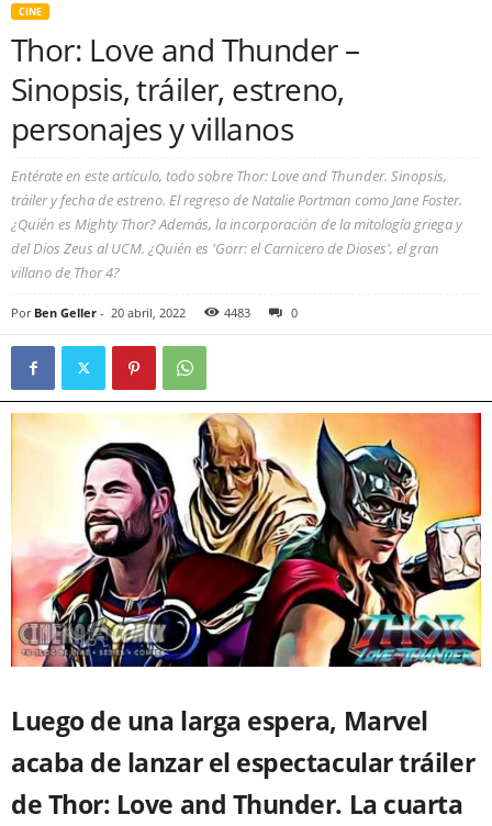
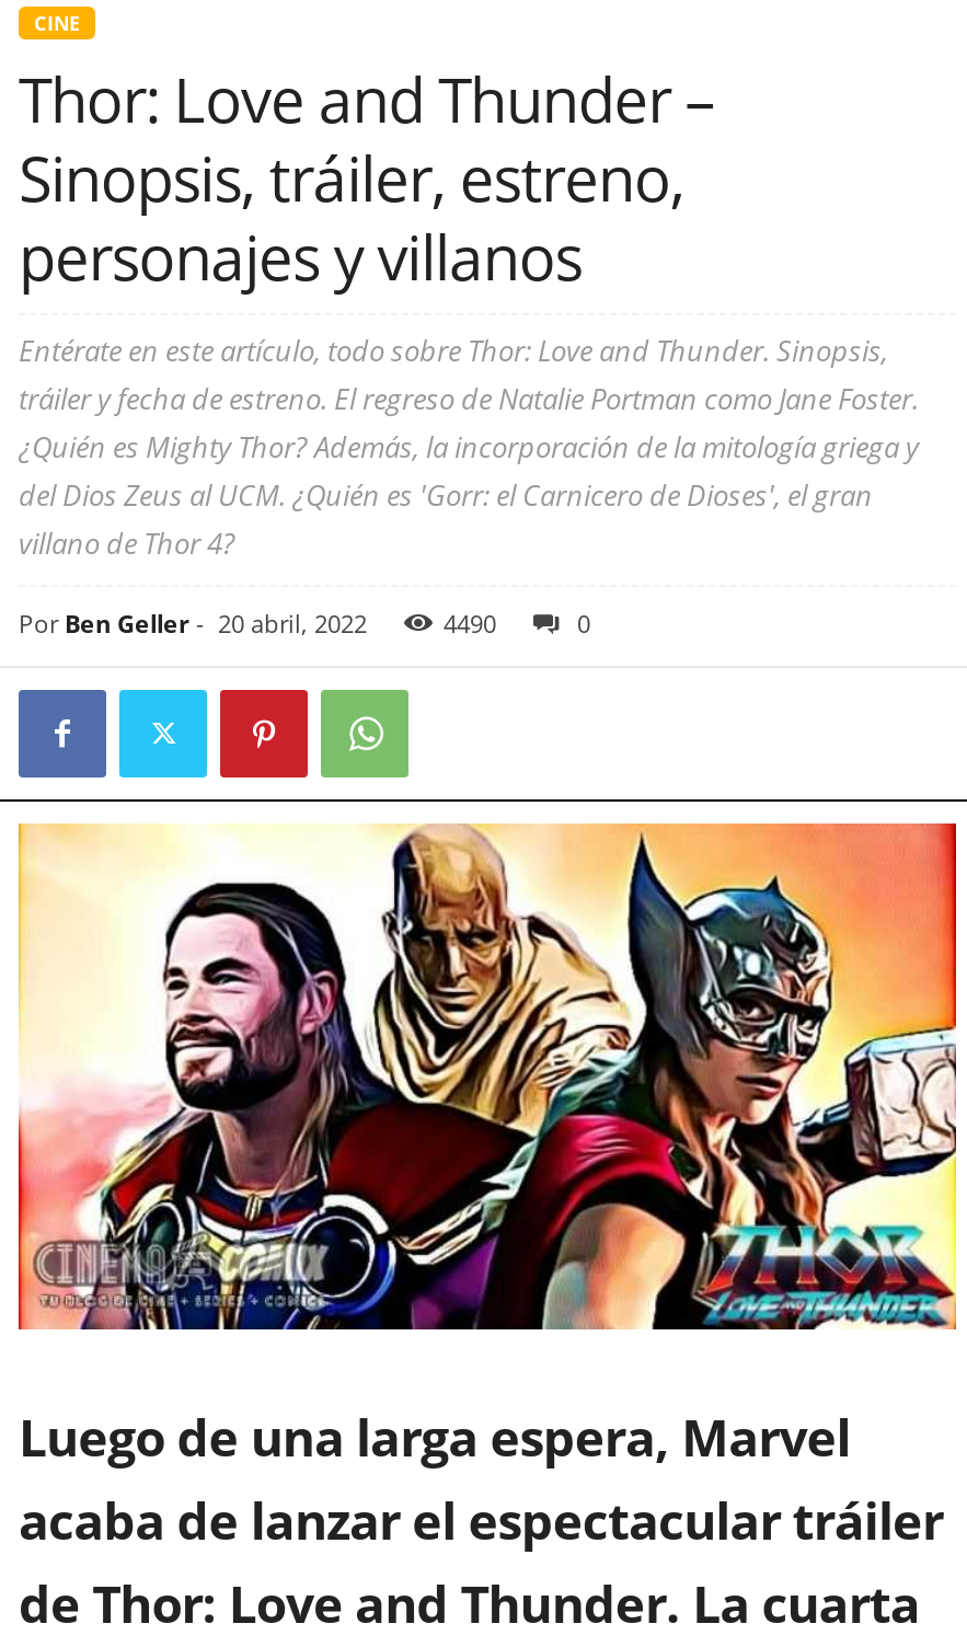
[224,304,250,321] 4483 -> [444,607,496,640] 4490

